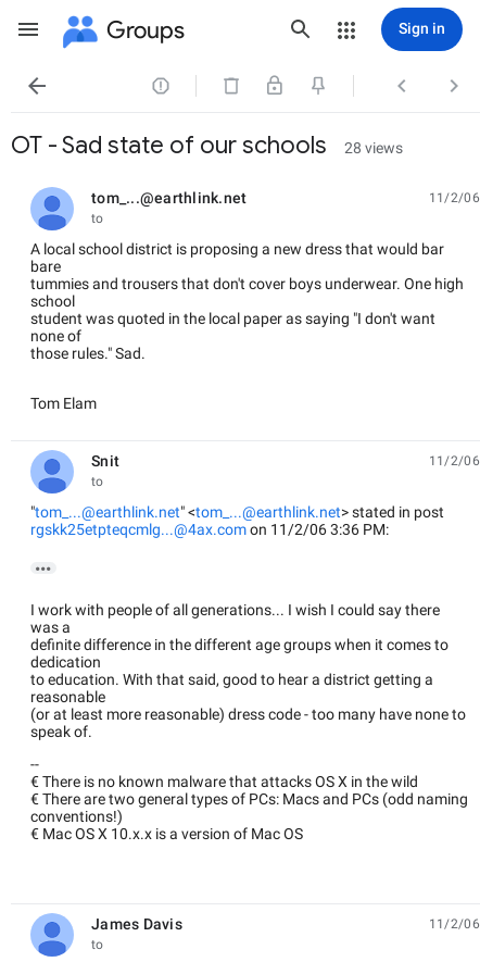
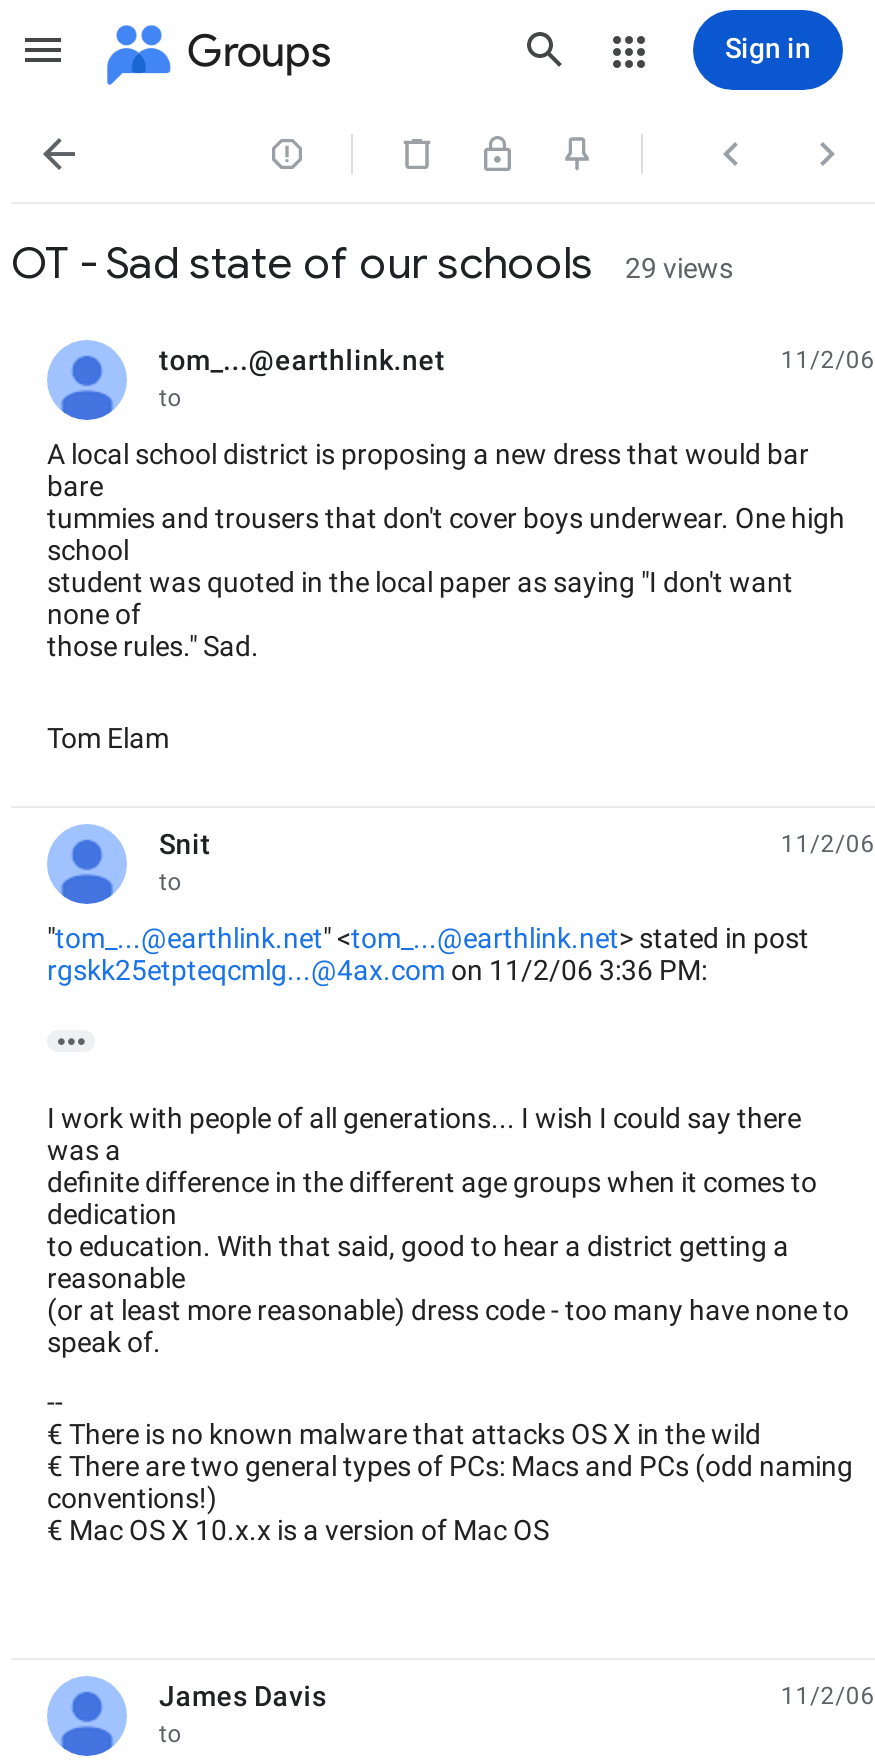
[11,130,403,160] OT - Sad state of our schools 28 views -> [11,236,733,290] OT - Sad state of our schools 29 views

